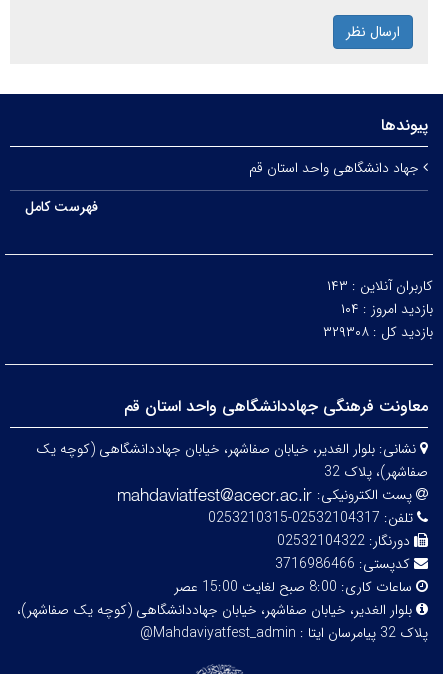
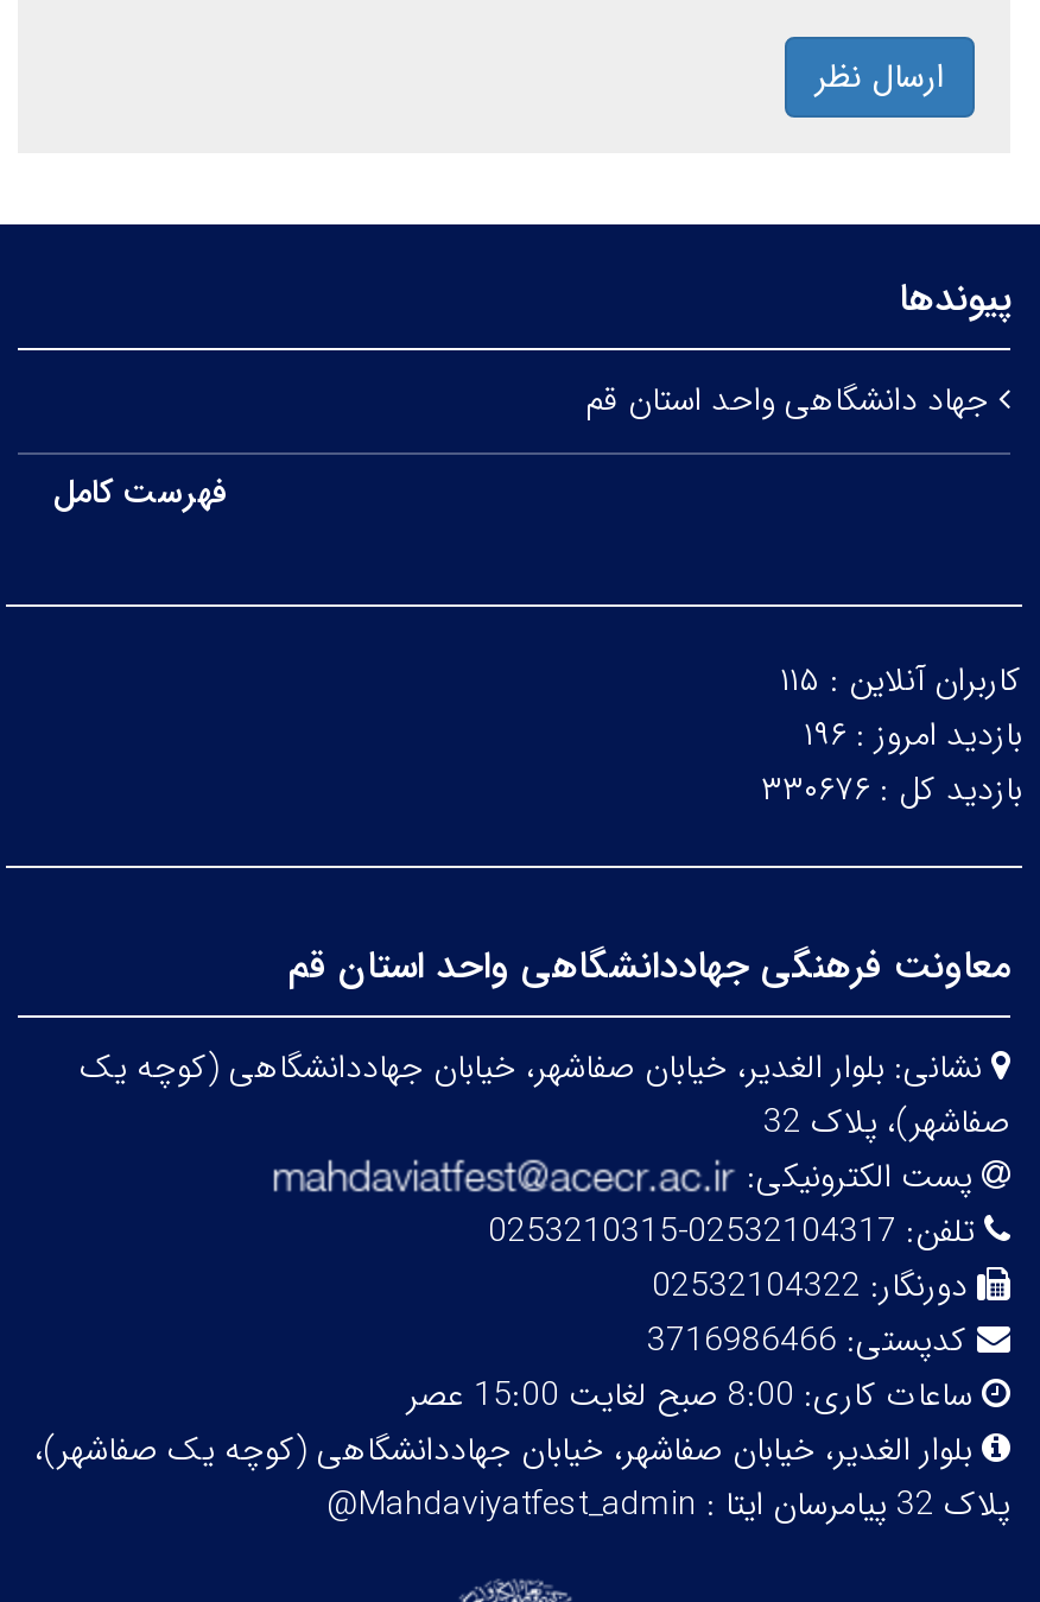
[327,275,433,297] کاربران آنلاین : ۱۴۳ -> [780,655,1022,707] کاربران آنلاین : ۱۱۵
[341,298,433,320] بازدید امروز : ۱۰۴ -> [804,710,1022,762] بازدید امروز : ۱۹۶
[323,321,433,343] بازدید کل : ۳۲۹۳۰۸ -> [761,764,1022,817] بازدید کل : ۳۳۰۶۷۶

